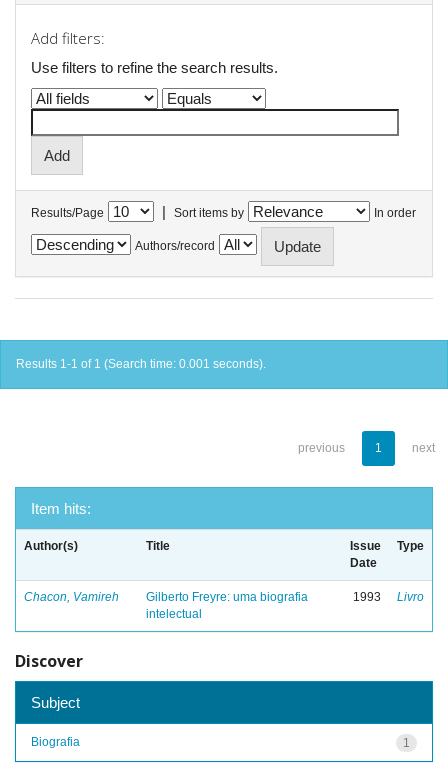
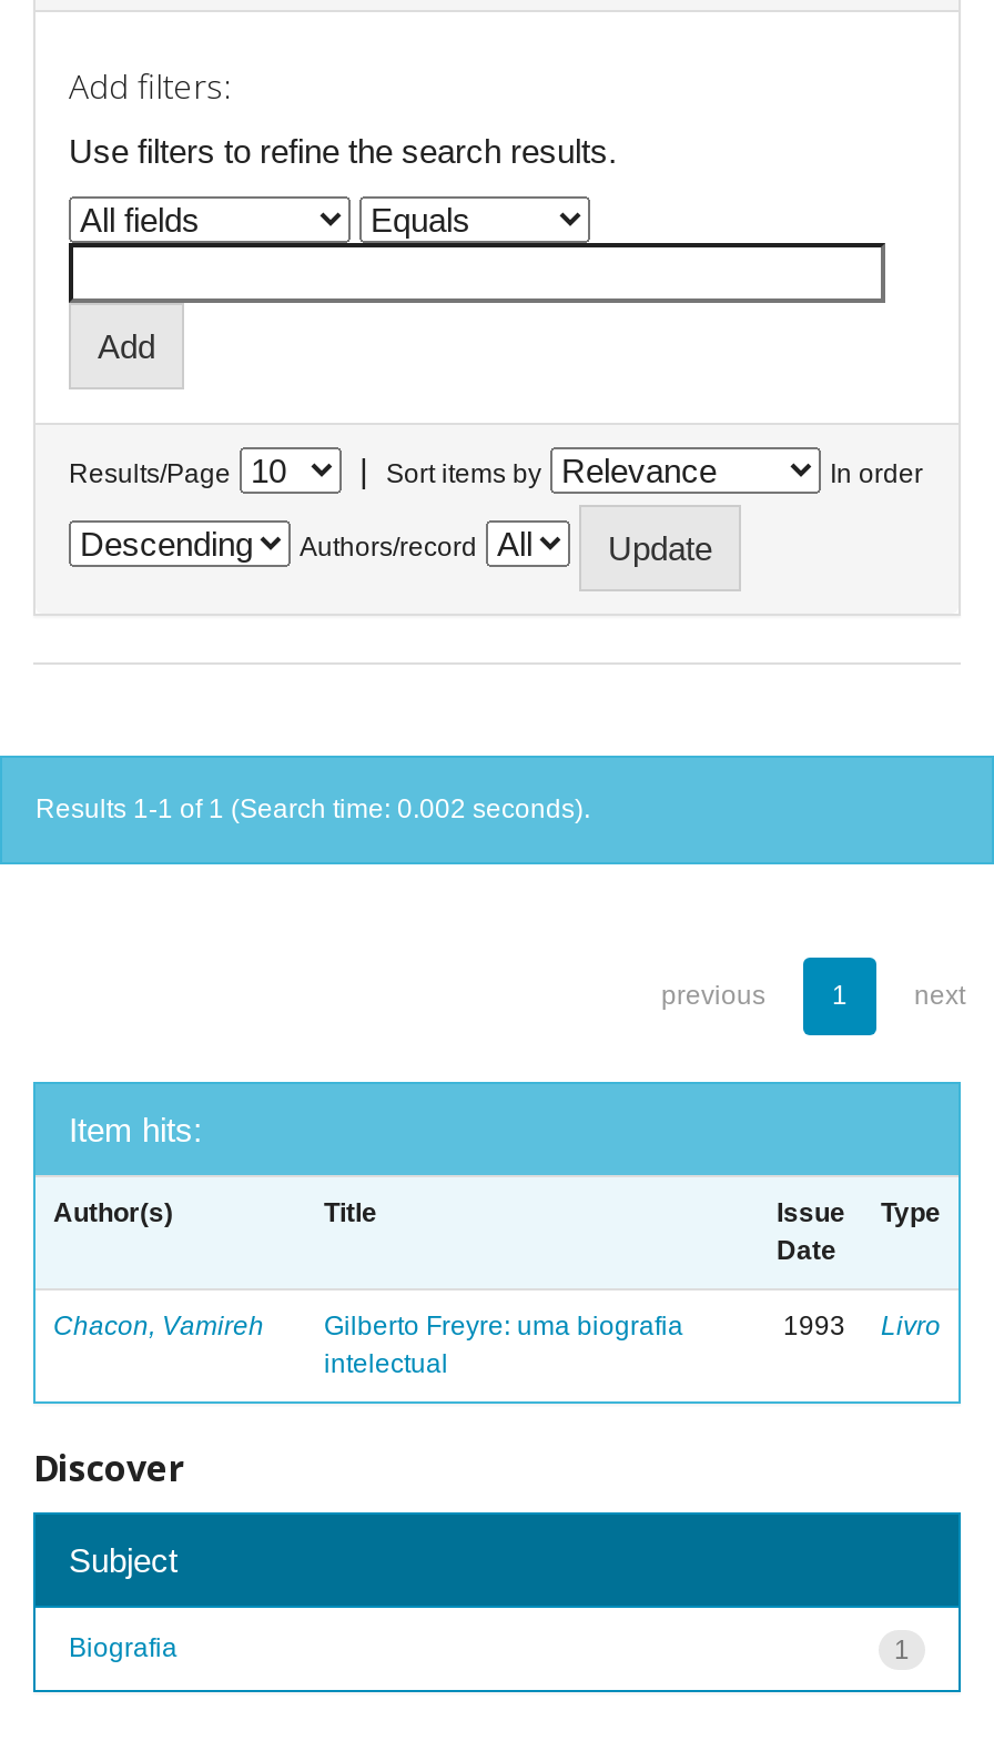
[16,357,266,371] Results 1-1 of 1 (Search time: 0.001 seconds). -> [35,793,590,824] Results 1-1 of 1 (Search time: 0.002 seconds).

